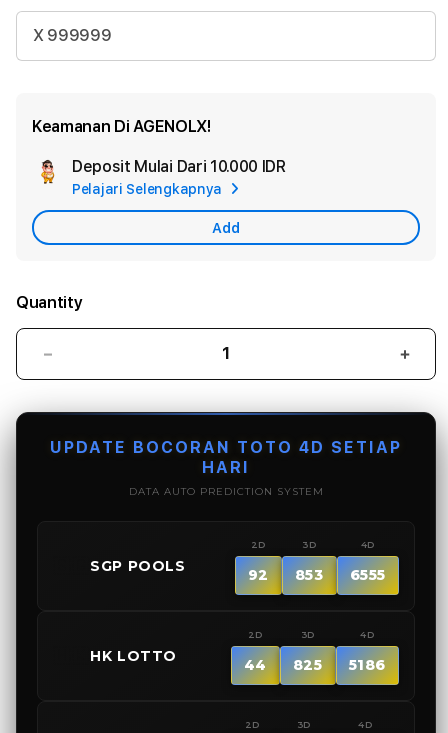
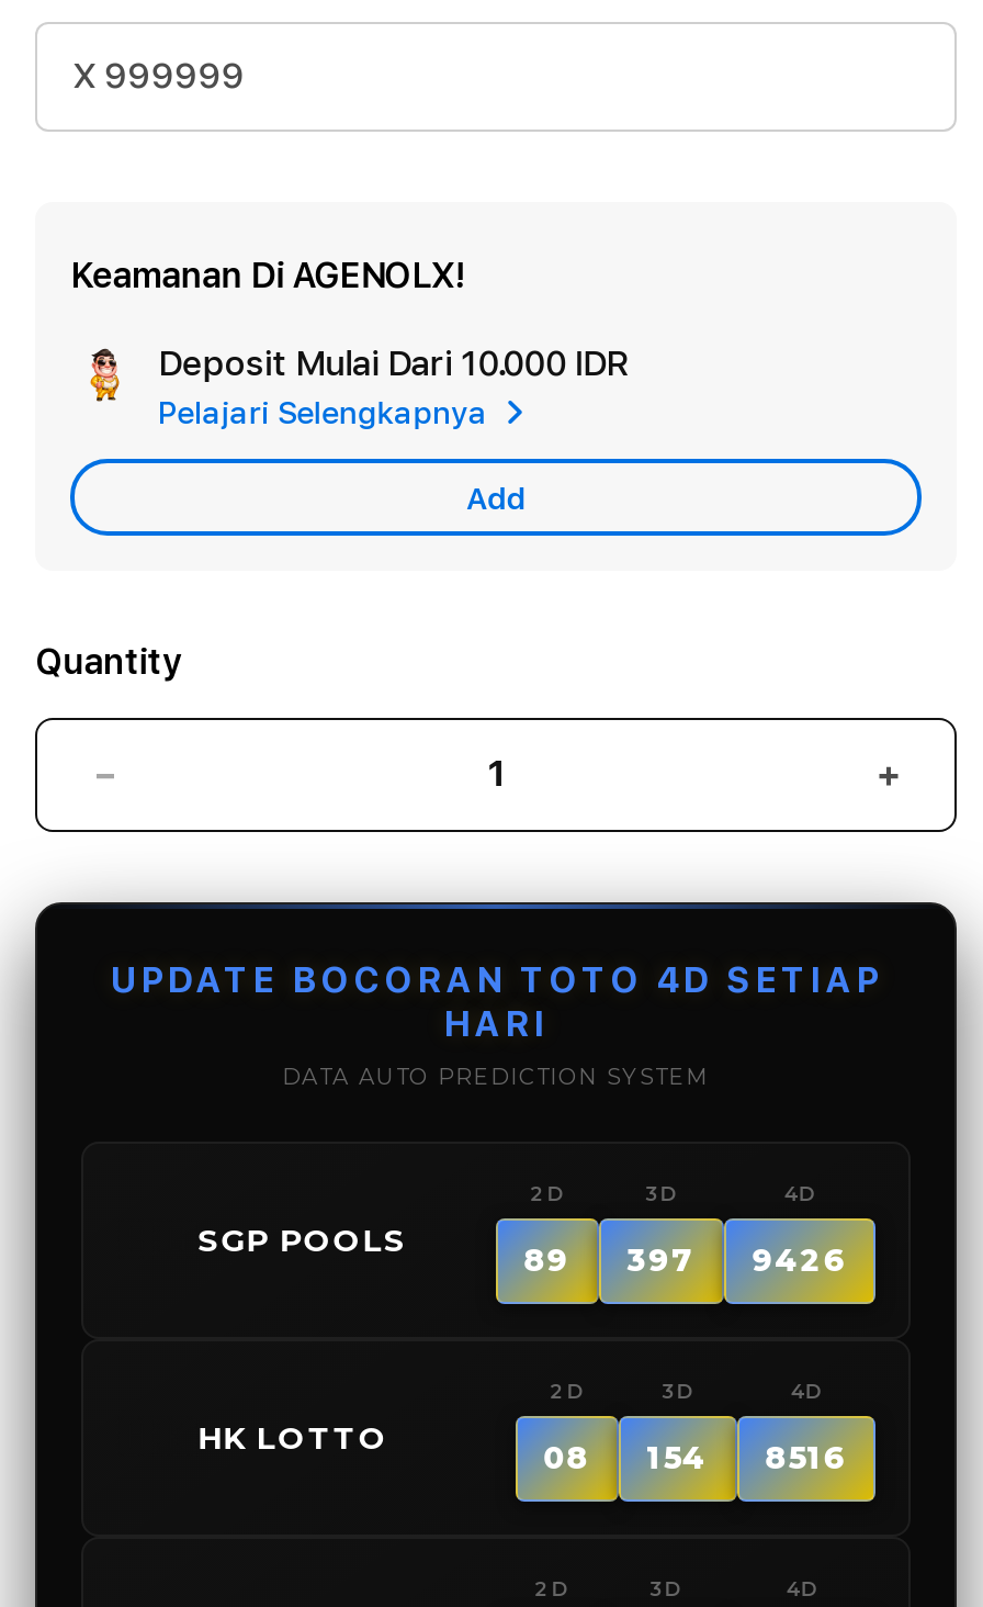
[248,566,269,584] 92 -> [524,1240,570,1280] 89
[295,566,324,584] 853 -> [627,1240,695,1280] 397
[350,566,386,584] 6555 -> [752,1240,847,1280] 9426
[244,656,267,674] 44 -> [543,1438,590,1477] 08
[293,656,323,674] 825 -> [647,1438,708,1477] 154
[349,656,386,674] 5186 -> [765,1438,847,1477] 8516

